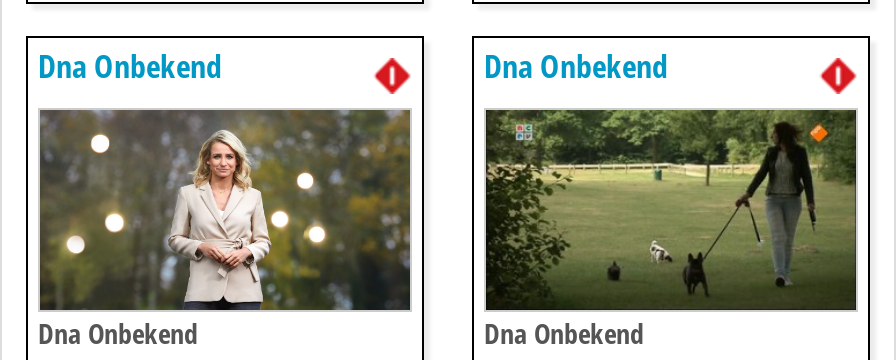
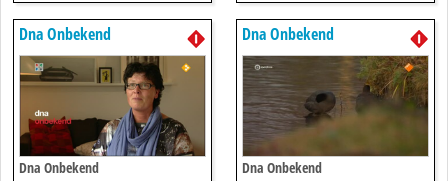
[40,110,410,312] [image] -> [20,56,205,157] [image]
[488,110,856,310] [image] -> [243,56,428,156] [image]

